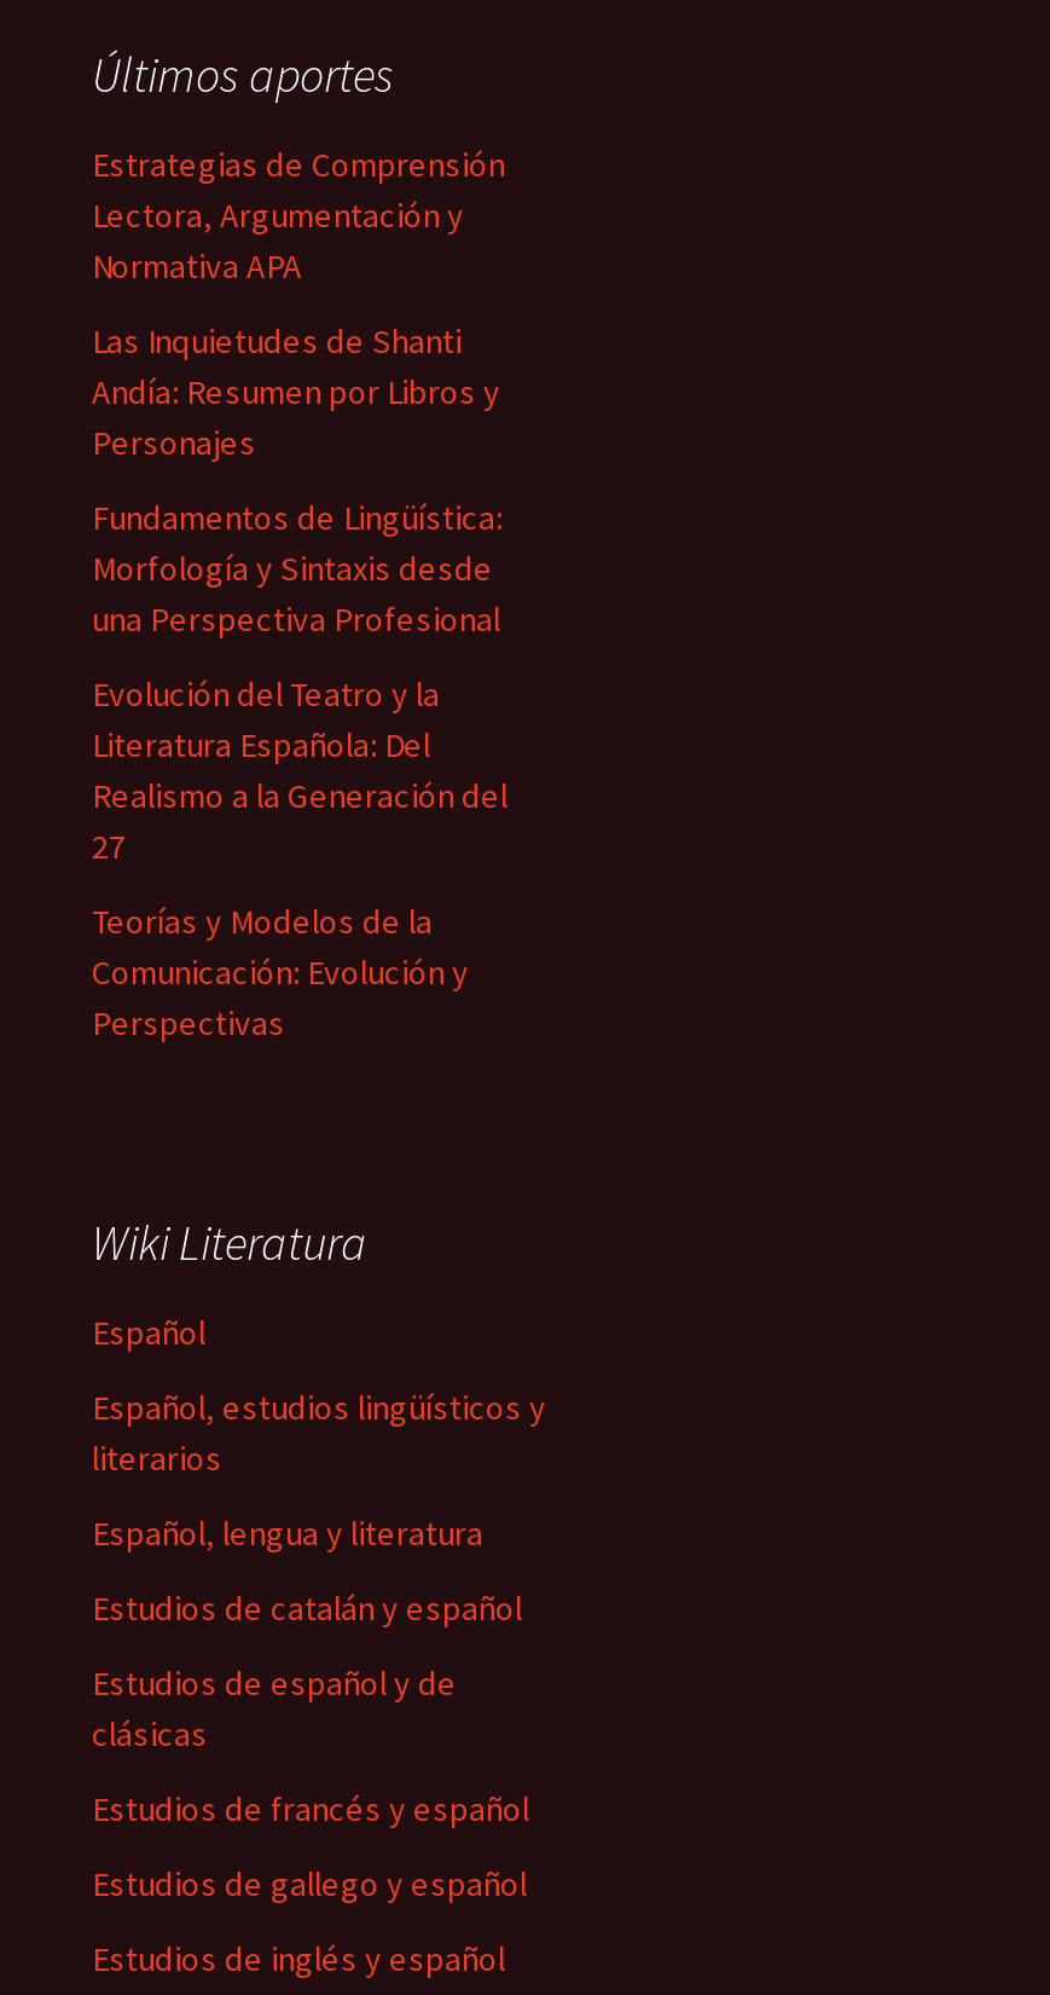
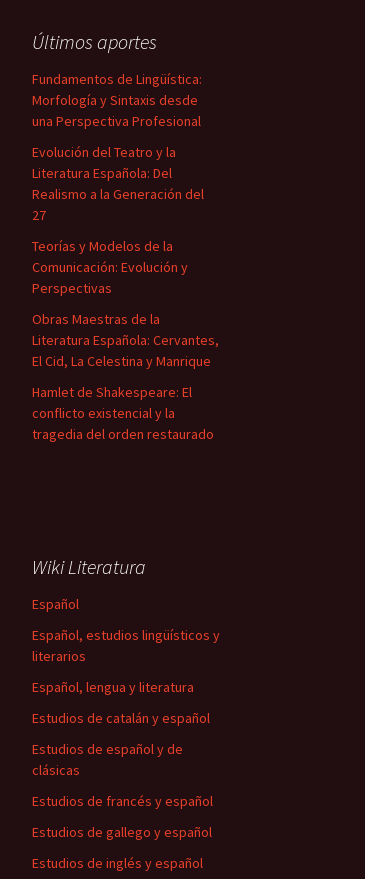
[92,143,505,464] Estrategias de Comprensión | Lectora, Argumentación y | Normativa APA | Las Inquietudes de Shanti | Andía: Resumen por Libros y | Personajes -> none
moved [92,496,507,1045] -> [32,70,204,297]: Fundamentos de Lingüística: | Morfología y Sintaxis desde | una Perspectiva Profesional | ... | Comunicación: Evolución y | Perspectivas
none -> [32,310,219,443] Obras Maestras de la | Literatura Española: Cervantes, | El Cid, La Celestina y Manrique | Hamlet de Shakespeare: El | conflicto existencial y la | tragedia del orden restaurado

